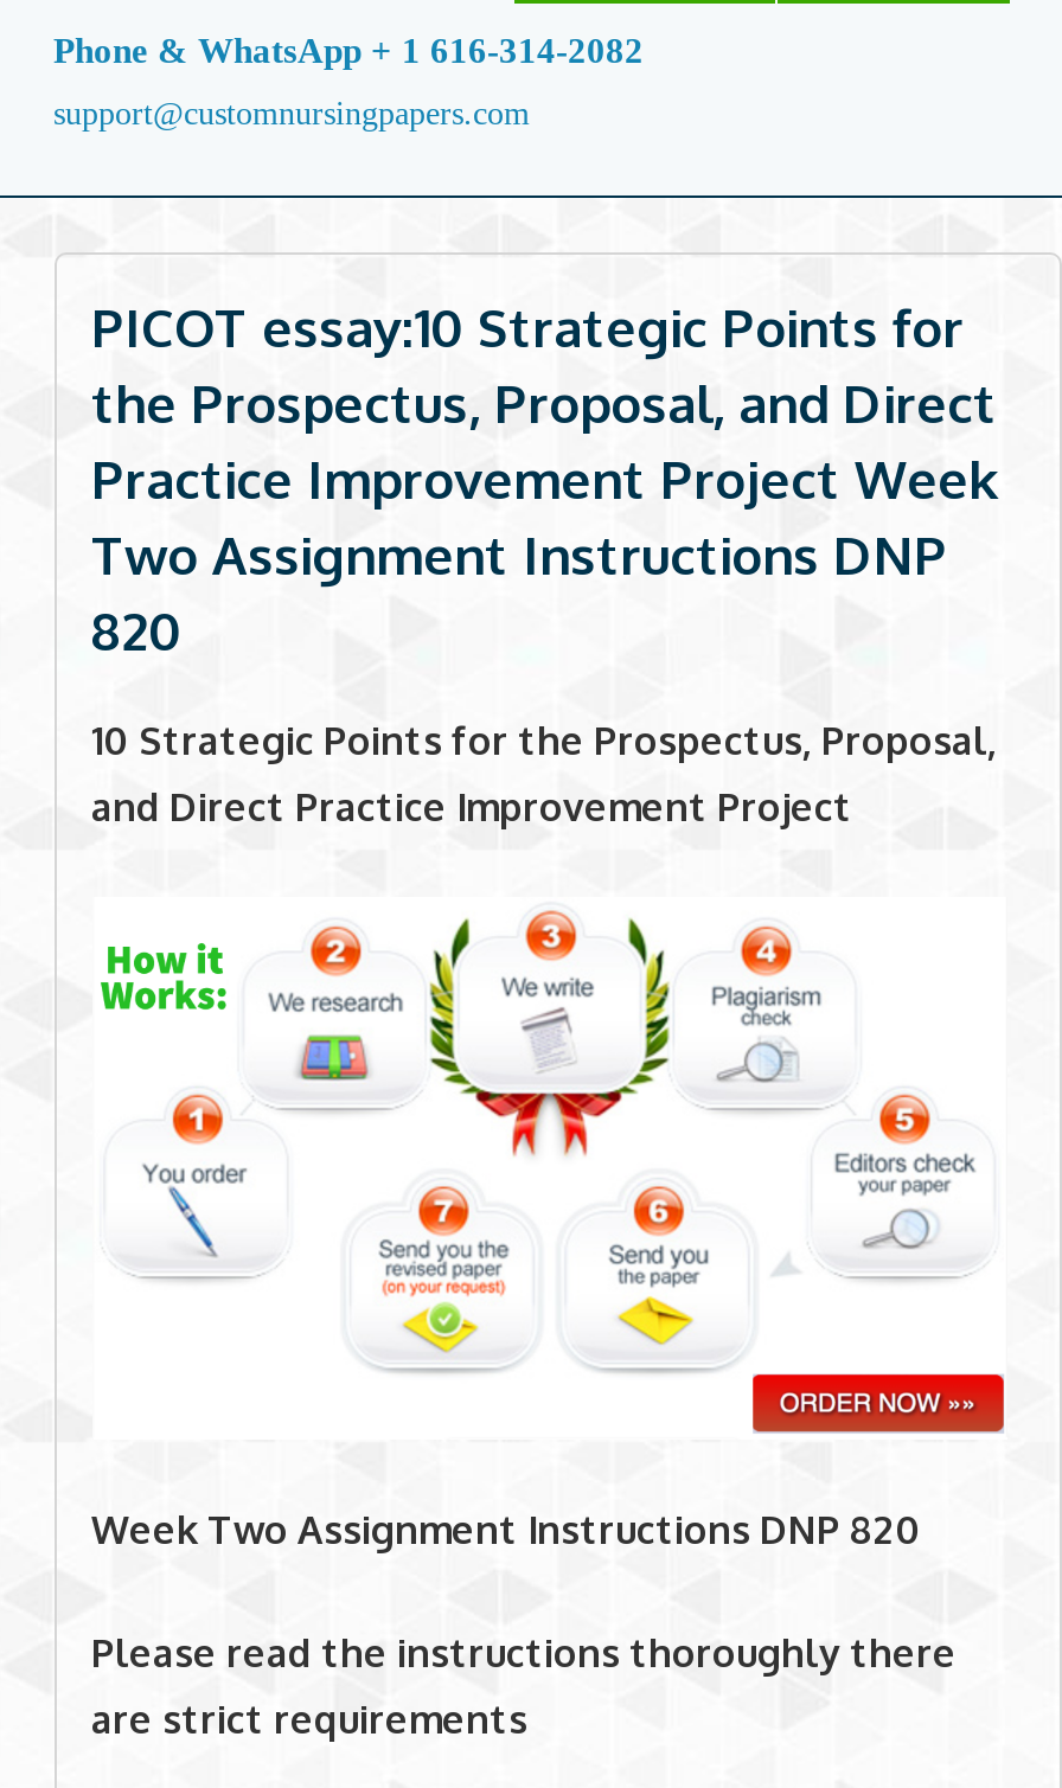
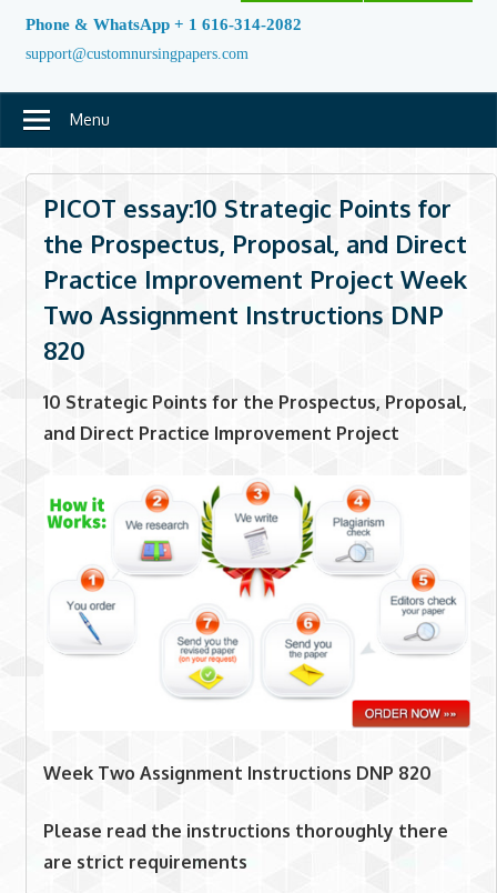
none -> [70,110,110,128] Menu

